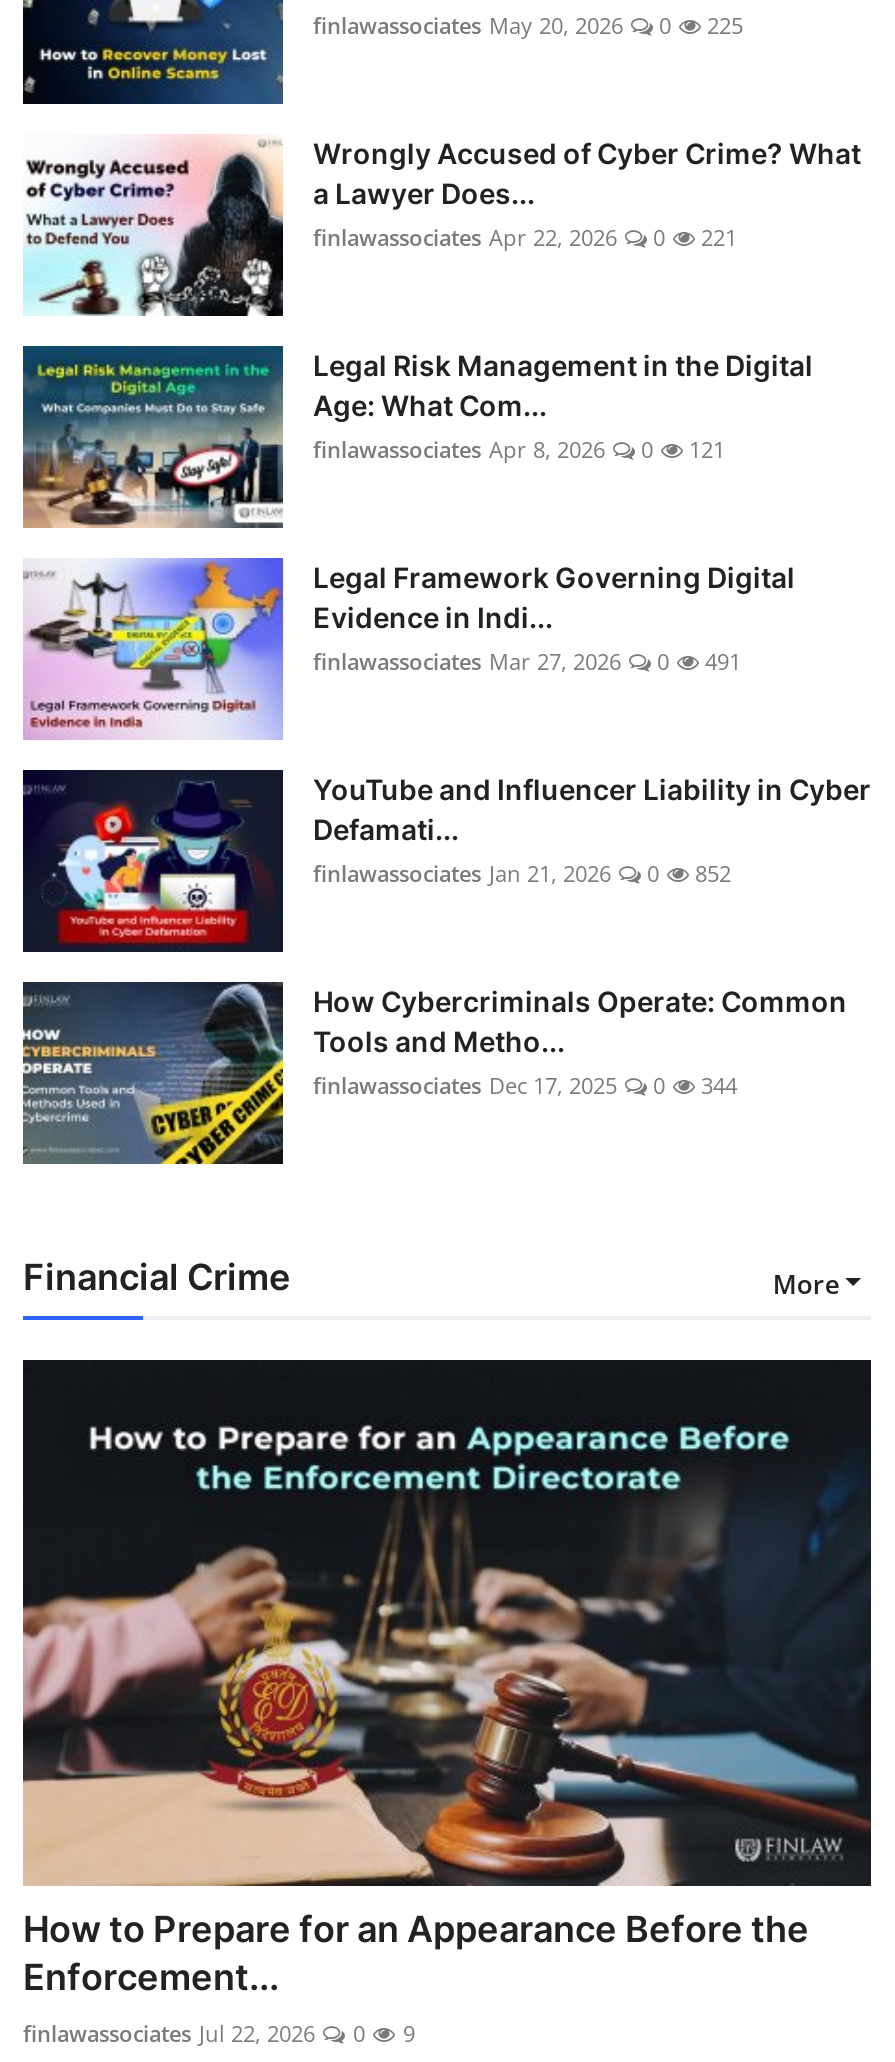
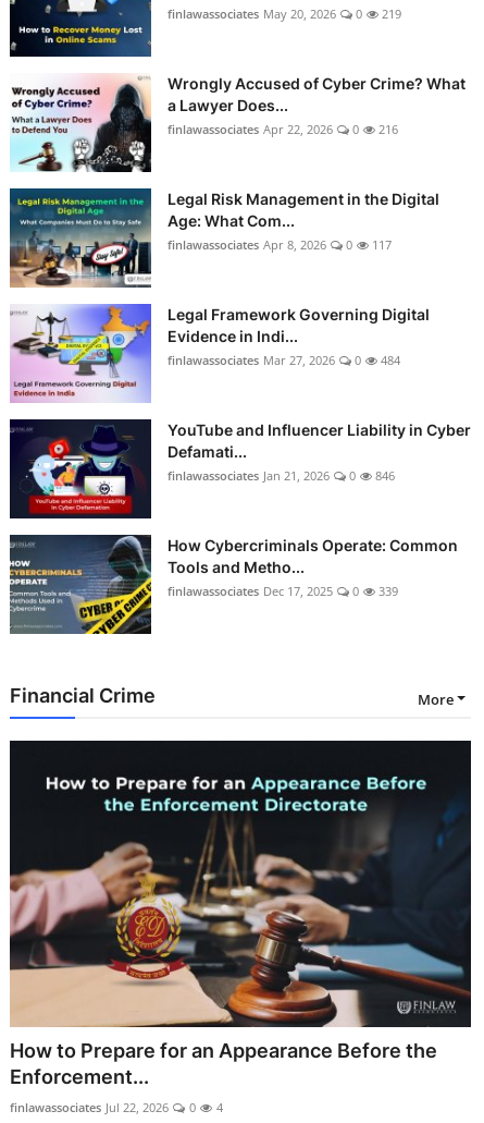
[313,10,743,40] finlawassociates May 20, 2026 0 225 -> [167,6,401,22] finlawassociates May 20, 2026 0 219
[313,222,737,252] finlawassociates Apr 22, 2026 0 221 -> [167,121,398,137] finlawassociates Apr 22, 2026 0 216
[313,434,725,464] finlawassociates Apr 8, 2026 0 121 -> [167,236,392,253] finlawassociates Apr 8, 2026 0 117
[313,646,741,676] finlawassociates Mar 27, 2026 0 491 -> [167,352,400,368] finlawassociates Mar 27, 2026 0 484
[313,858,731,888] finlawassociates Jan 21, 2026 0 852 -> [167,467,395,484] finlawassociates Jan 21, 2026 0 846
[313,1070,737,1100] finlawassociates Dec 17, 2025 0 344 -> [167,583,398,599] finlawassociates Dec 17, 2025 0 339
[23,2017,415,2047] finlawassociates Jul 22, 2026 0 9 -> [10,1098,223,1115] finlawassociates Jul 22, 2026 0 4

